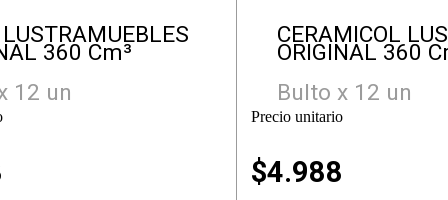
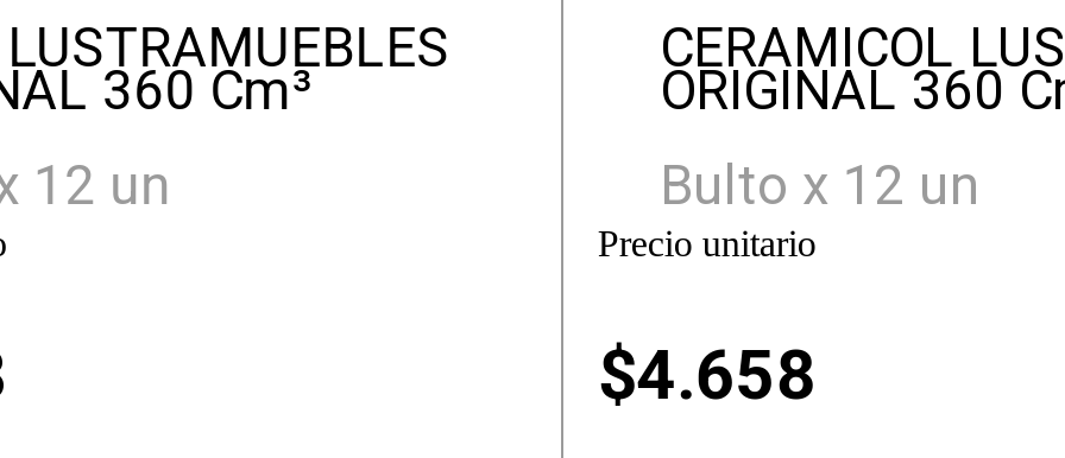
[251,155,343,189] $4.988 -> [598,335,816,416] $4.658

